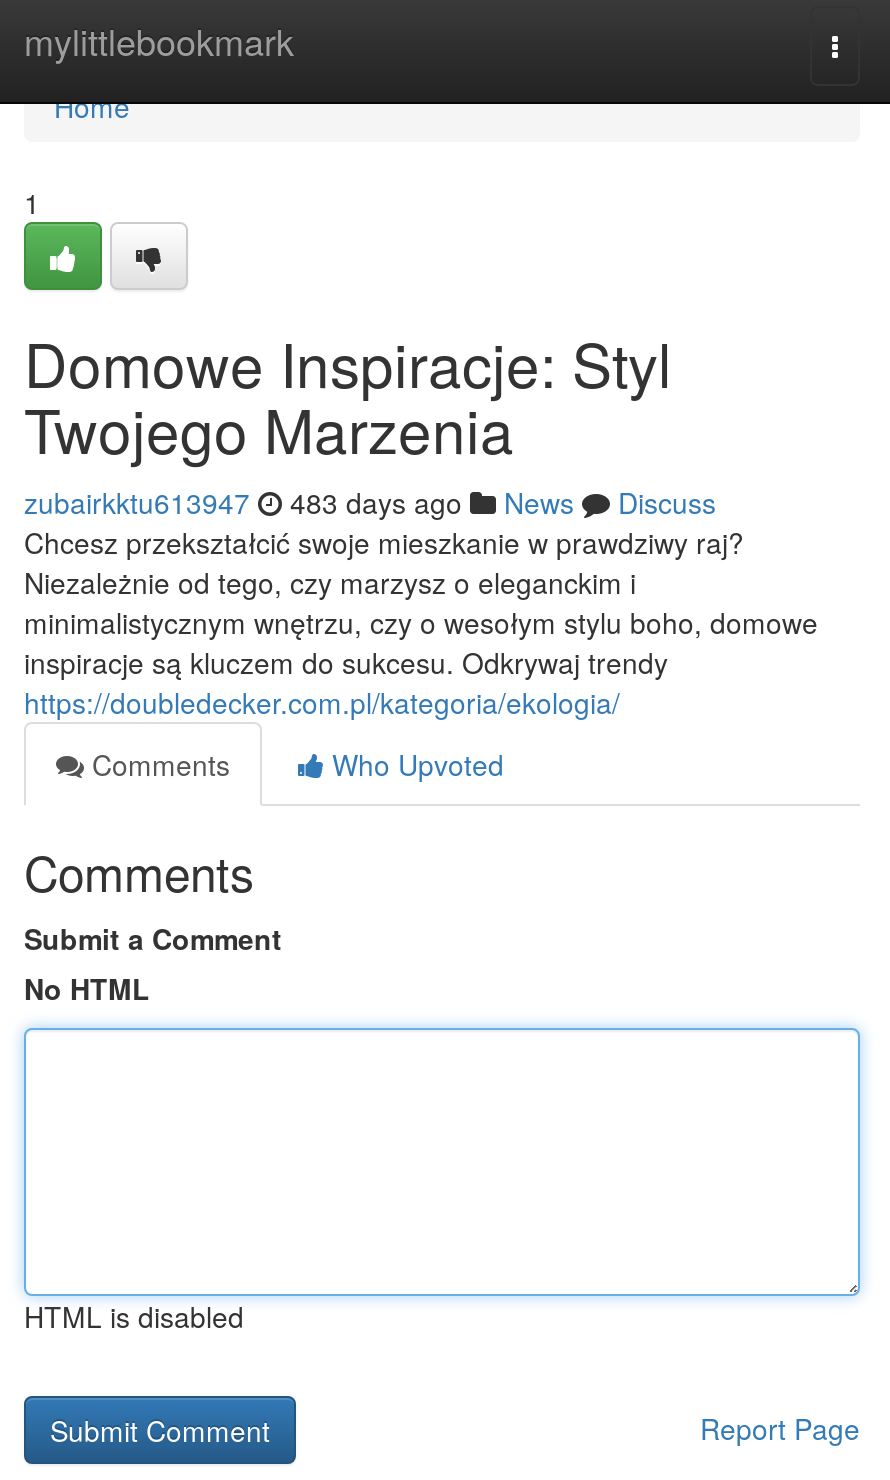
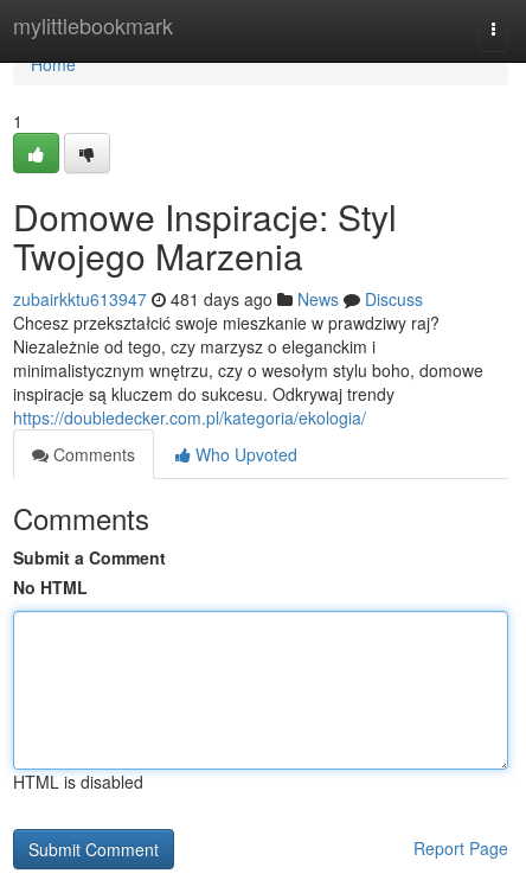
[24,482,716,522] zubairkktu613947 483 days ago News Discuss -> [13,287,423,311] zubairkktu613947 481 days ago News Discuss

